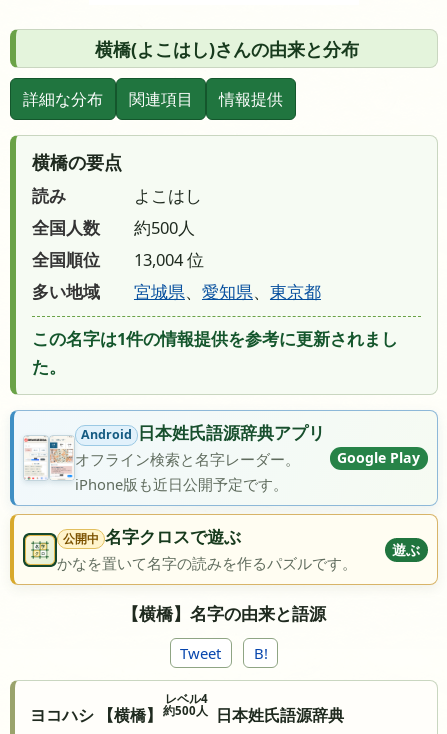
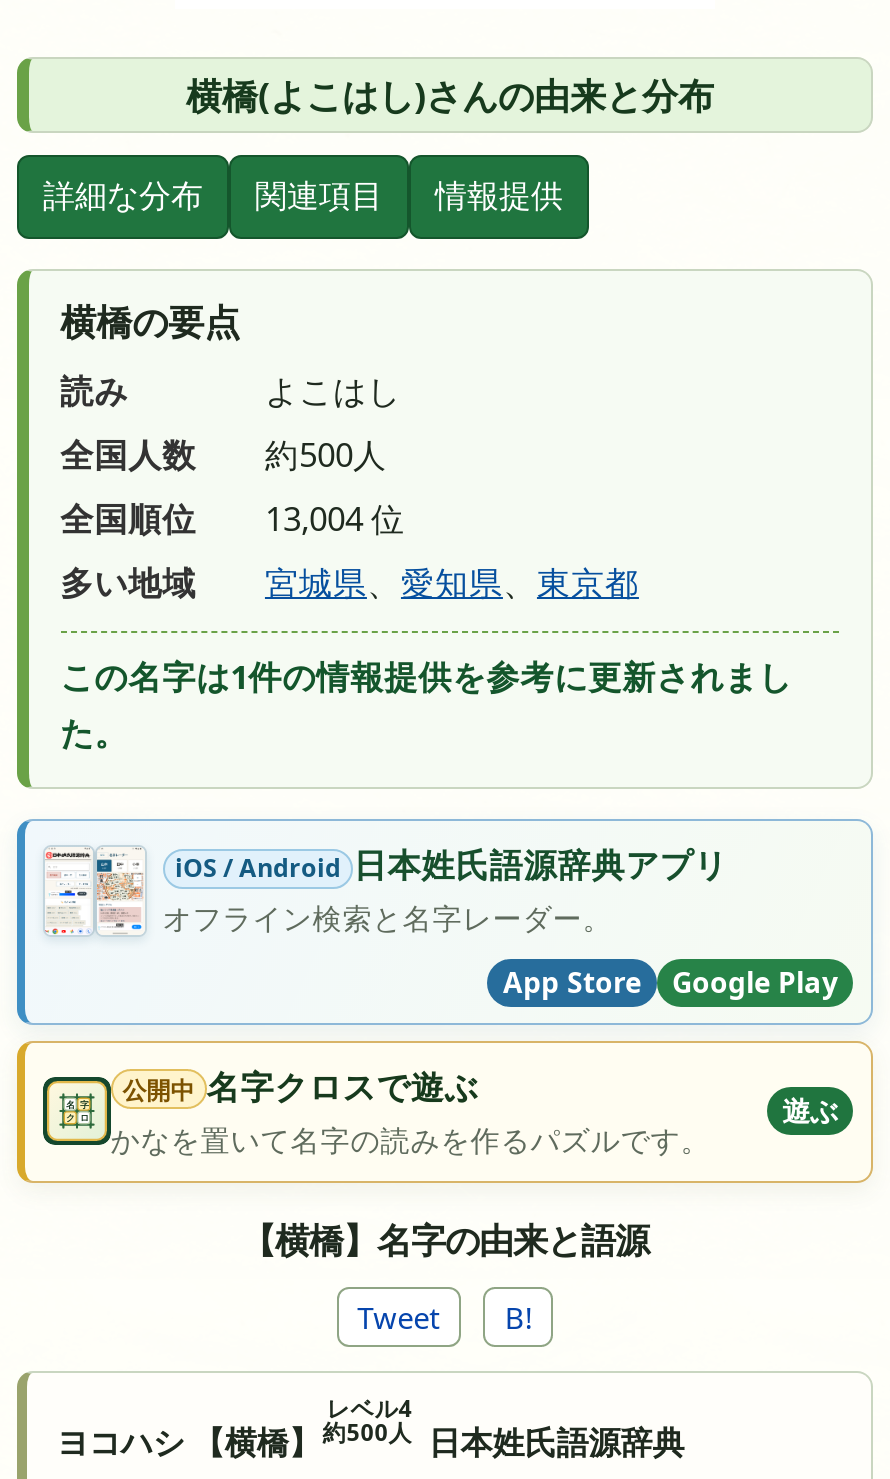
[24,421,325,480] [image] | Android 日本姓氏語源辞典アプリ -> [43,842,728,949] [image] | iOS / Android 日本姓氏語源辞典アプリ
moved [337,448,420,467] -> [672,963,838,1001]: Google Play
[75,474,288,494] iPhone版も近日公開予定です。 -> [503,963,641,1001] App Store

